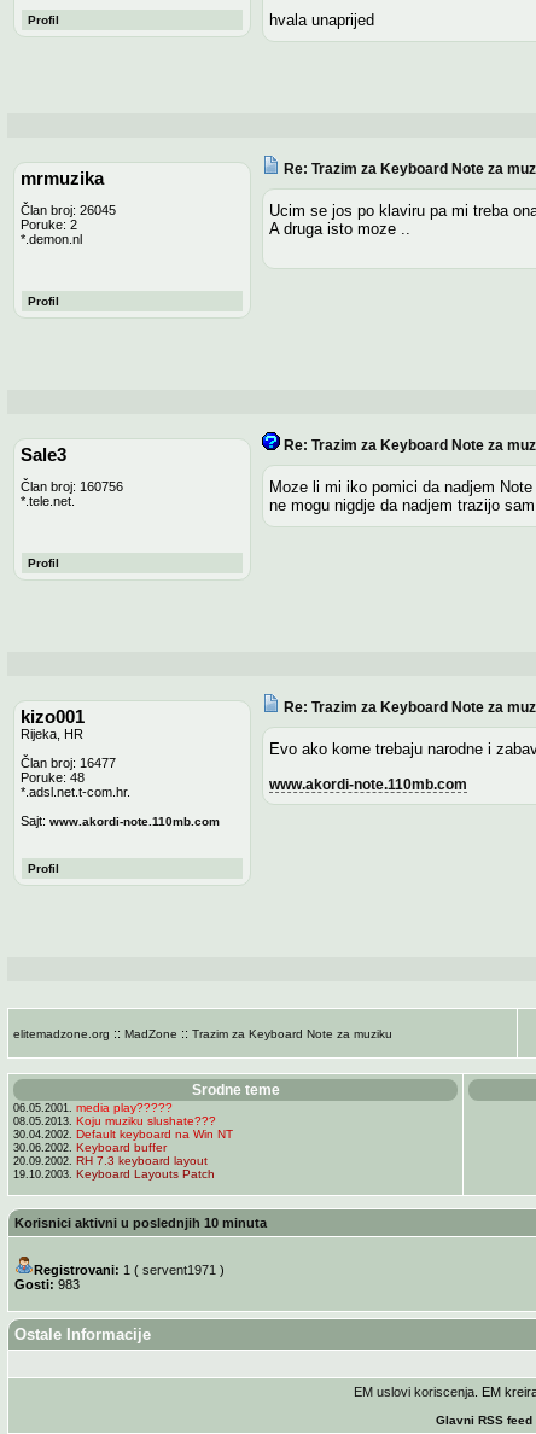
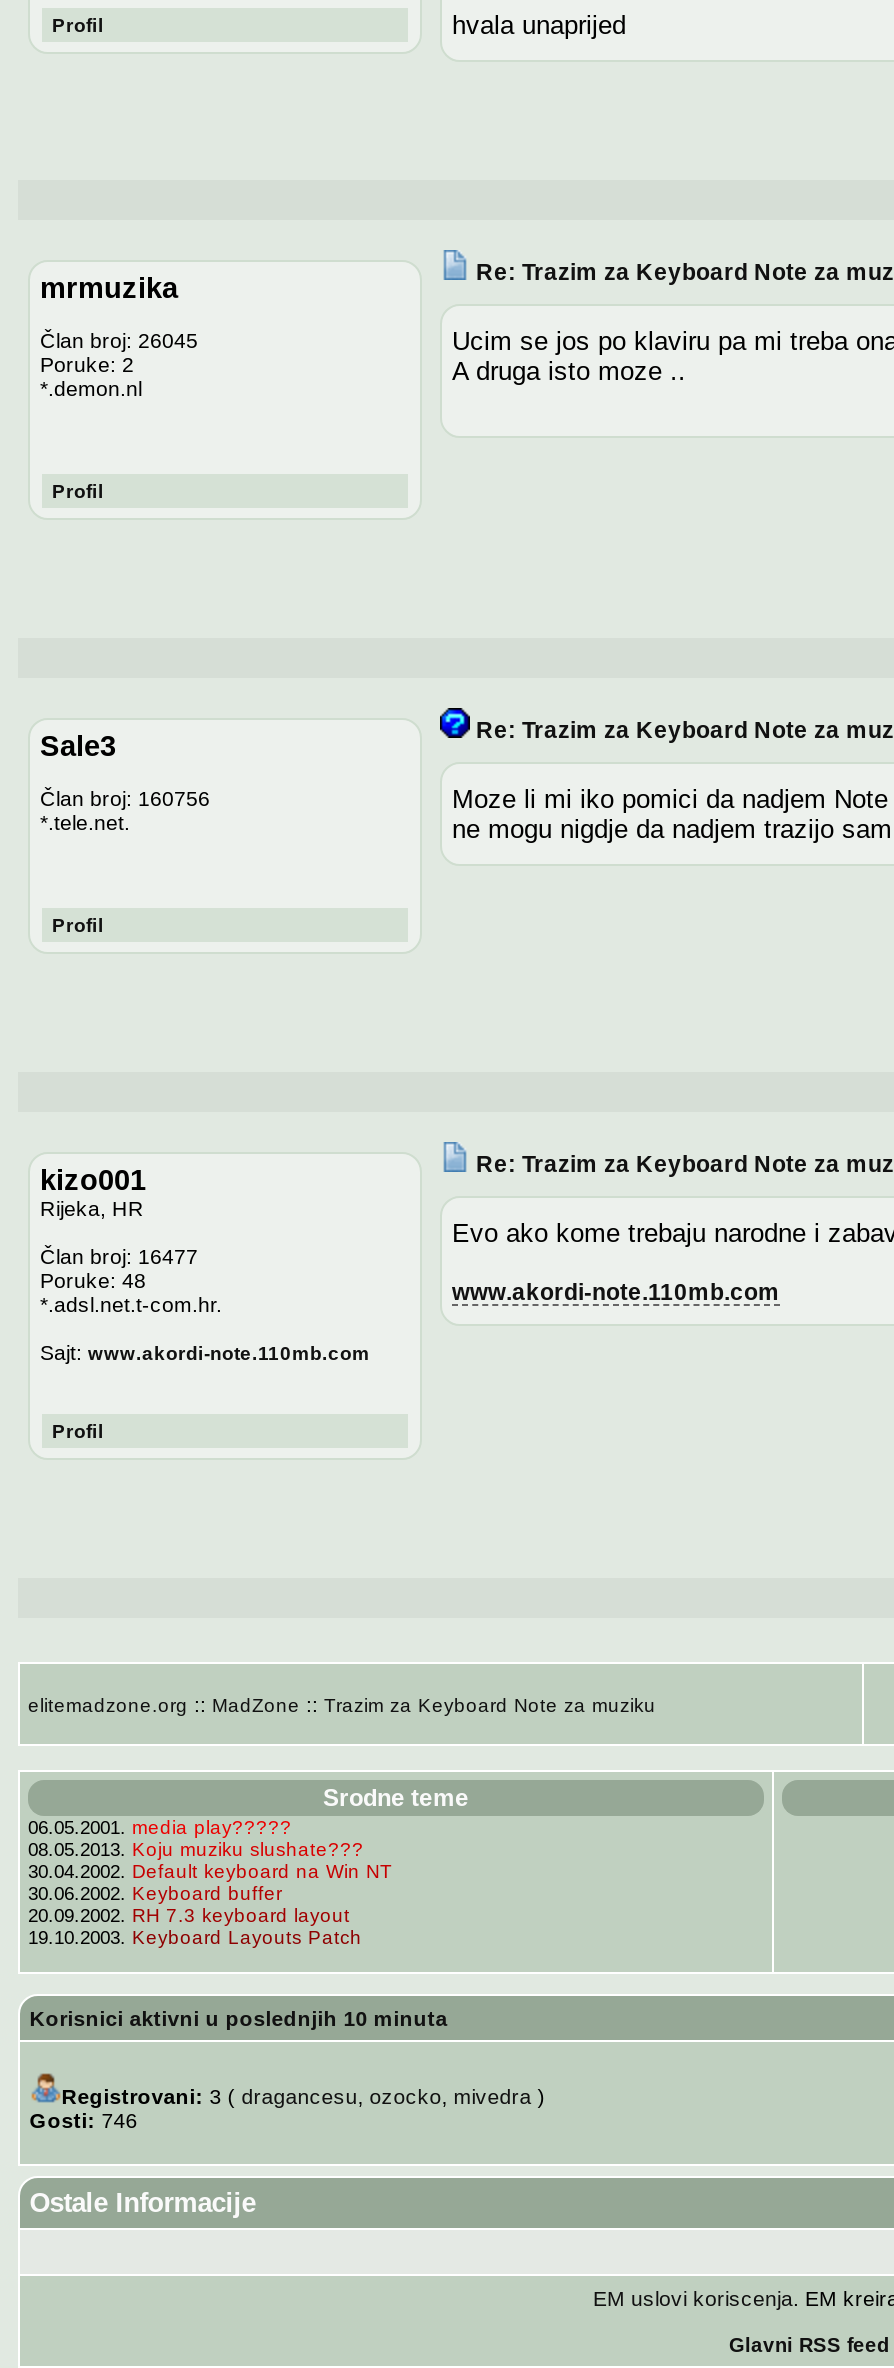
[14,1263,224,1292] Registrovani: 1 (servent1971) | Gosti:983 -> [30,2085,546,2133] Registrovani: 3 (dragancesu, ozocko, mivedra) | Gosti:746

